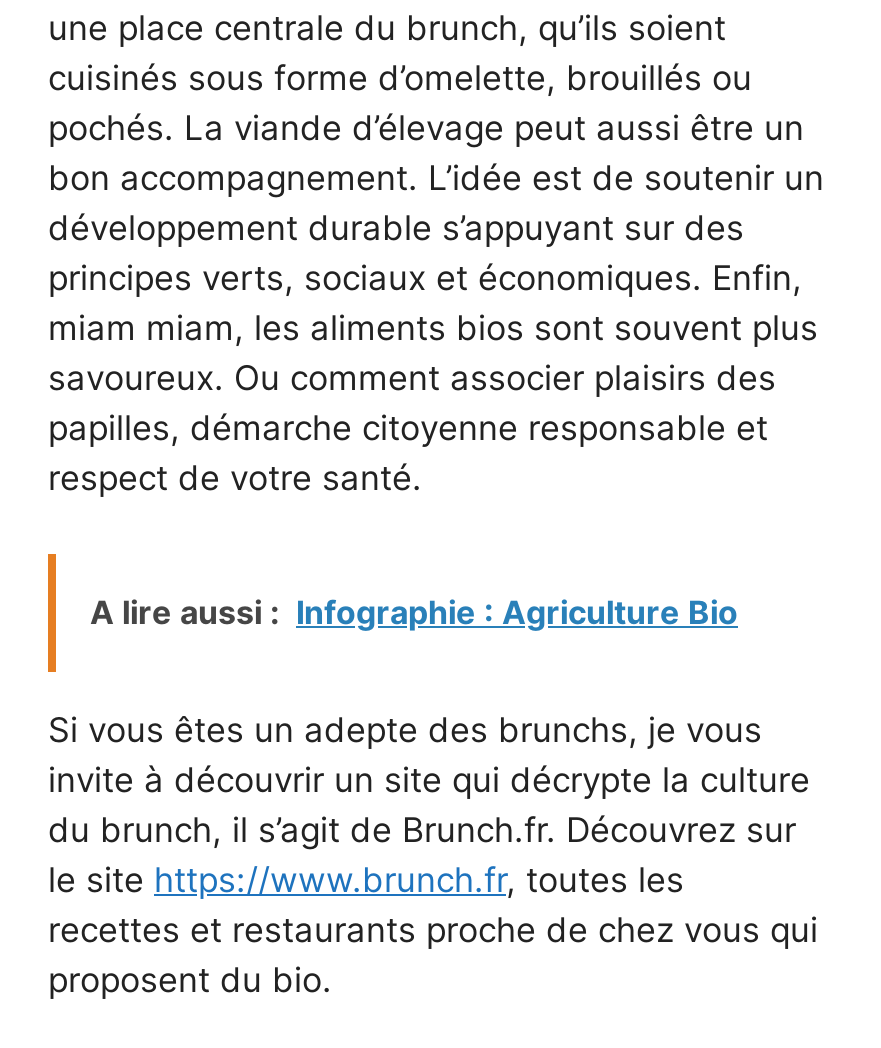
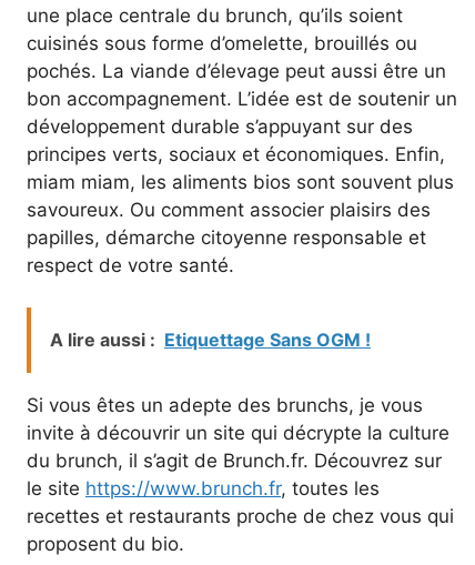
[90,592,738,632] A lire aussi : Infographie : Agriculture Bio -> [50,329,371,351] A lire aussi : Etiquettage Sans OGM !

